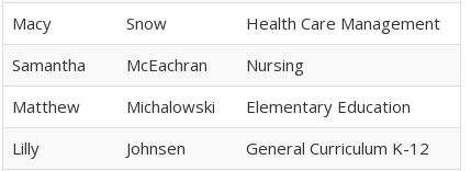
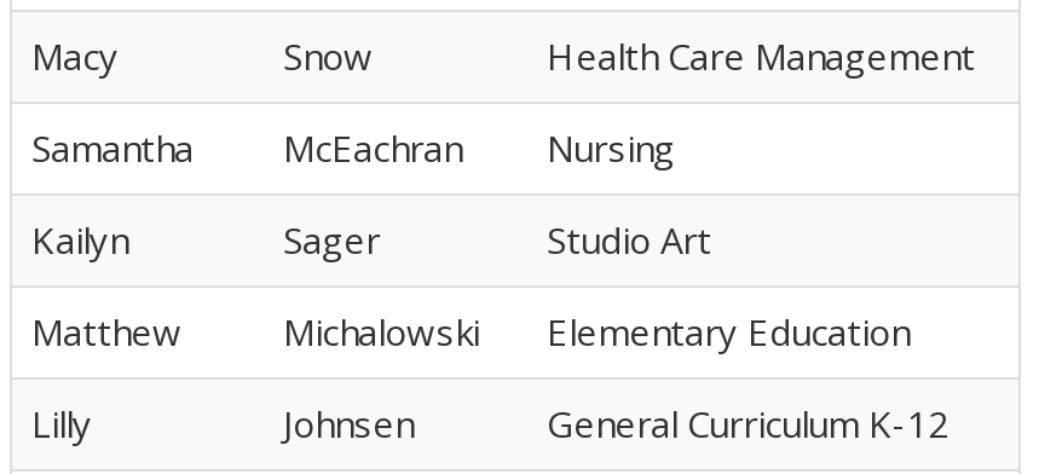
none -> [31,215,711,263] Kailyn | Sager | Studio Art

